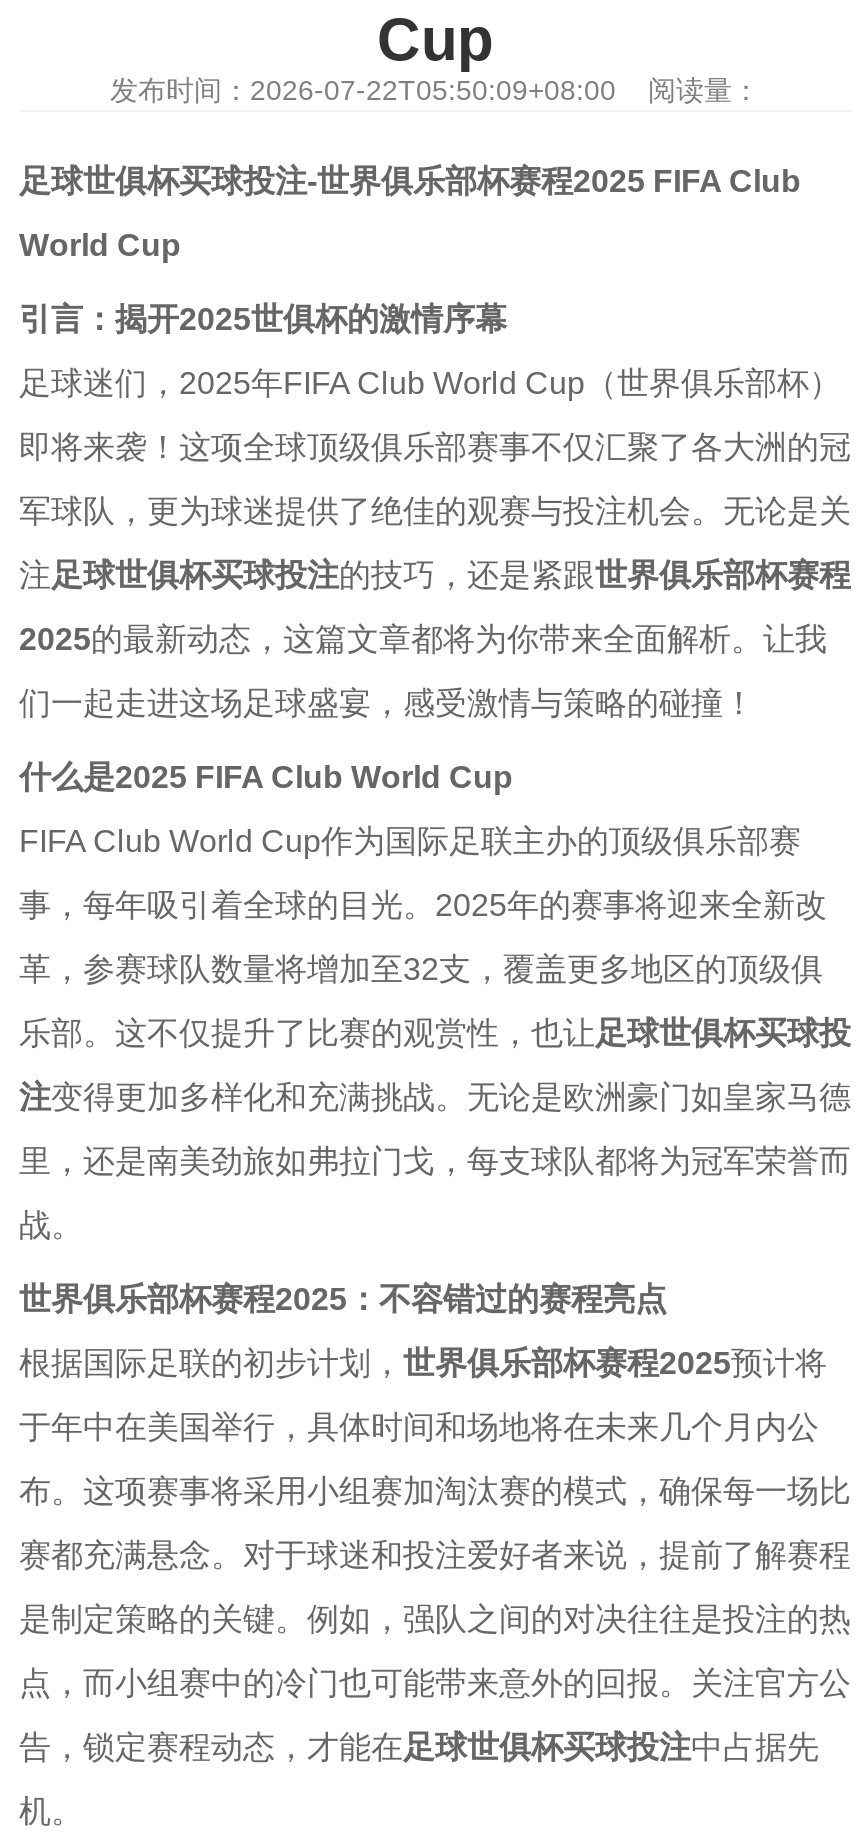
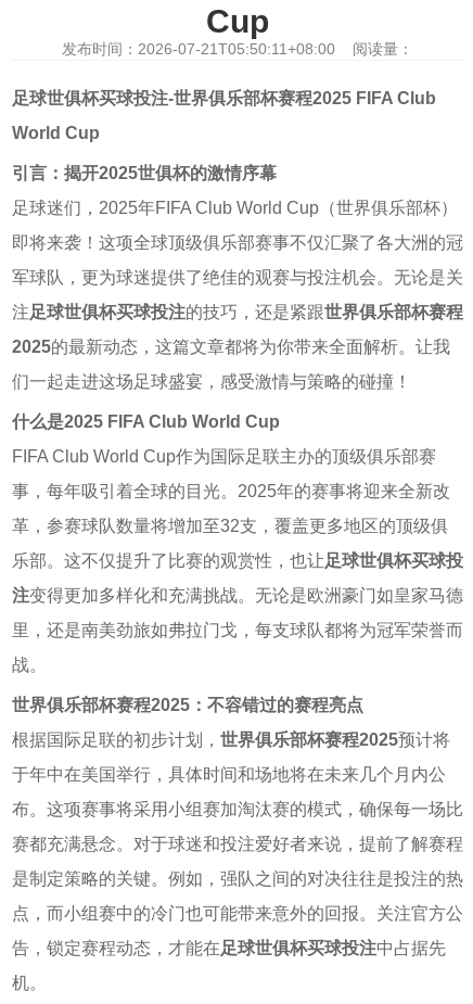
[110,74,760,106] 发布时间：2026-07-22T05:50:09+08:00 阅读量： -> [62,40,413,58] 发布时间：2026-07-21T05:50:11+08:00 阅读量：

